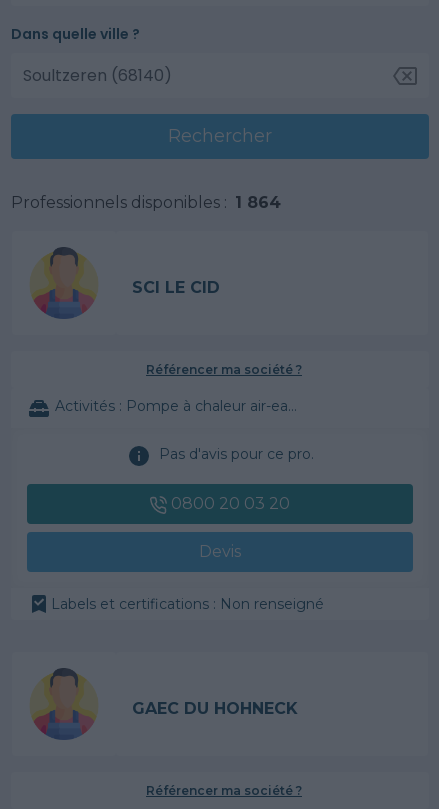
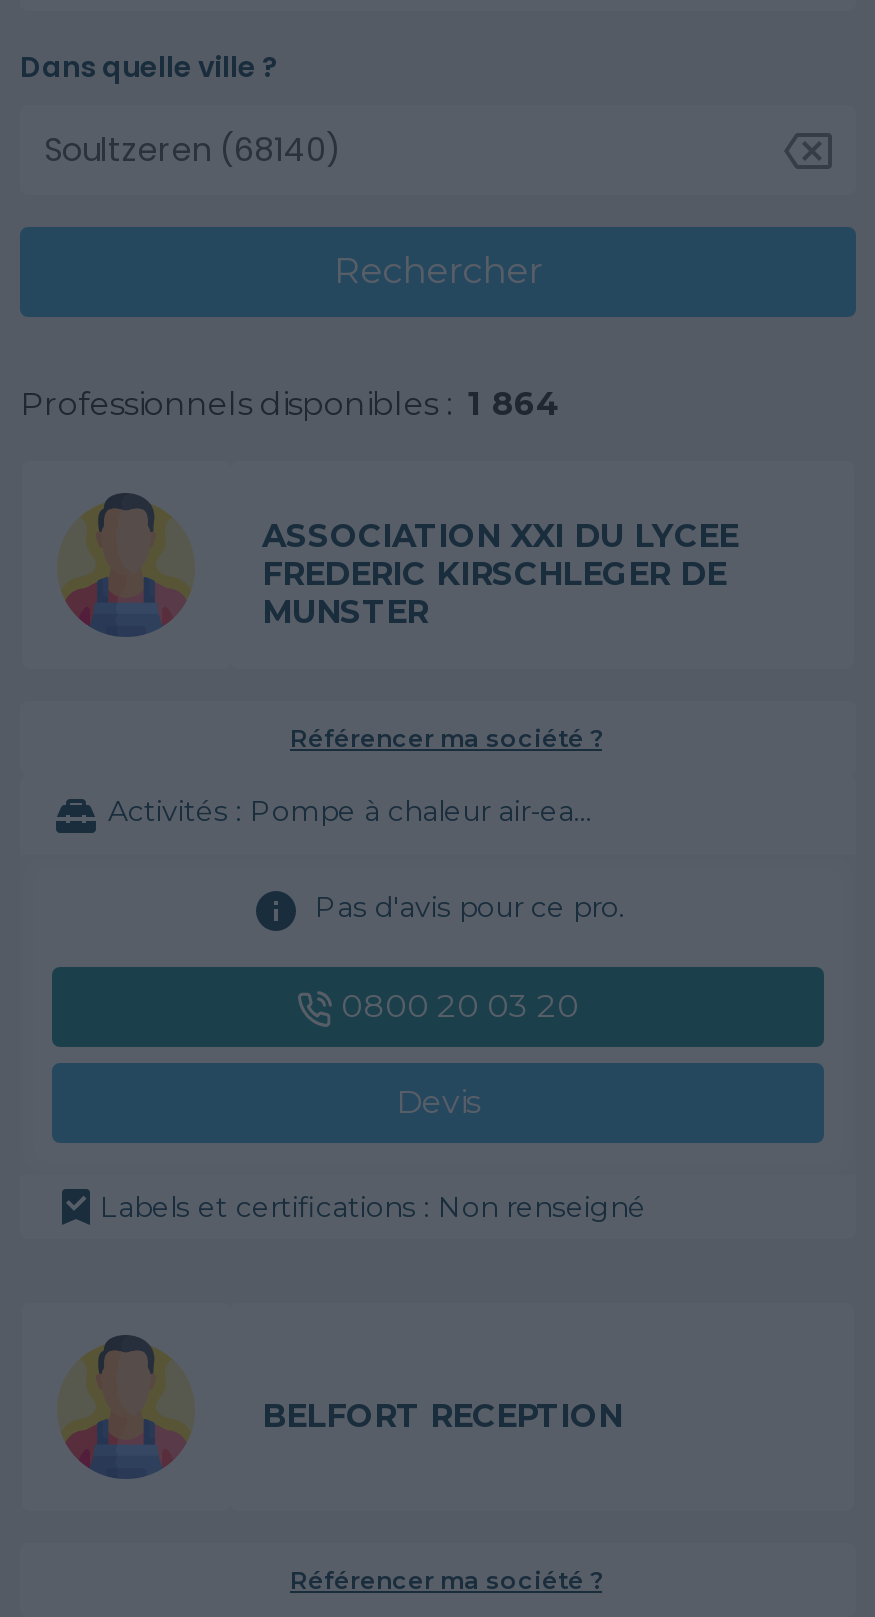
[132,277,220,296] SCI LE CID -> [262,516,738,630] ASSOCIATION XXI DU LYCEE | FREDERIC KIRSCHLEGER DE | MUNSTER
[132,698,298,717] GAEC DU HOHNECK -> [262,1396,622,1434] BELFORT RECEPTION

